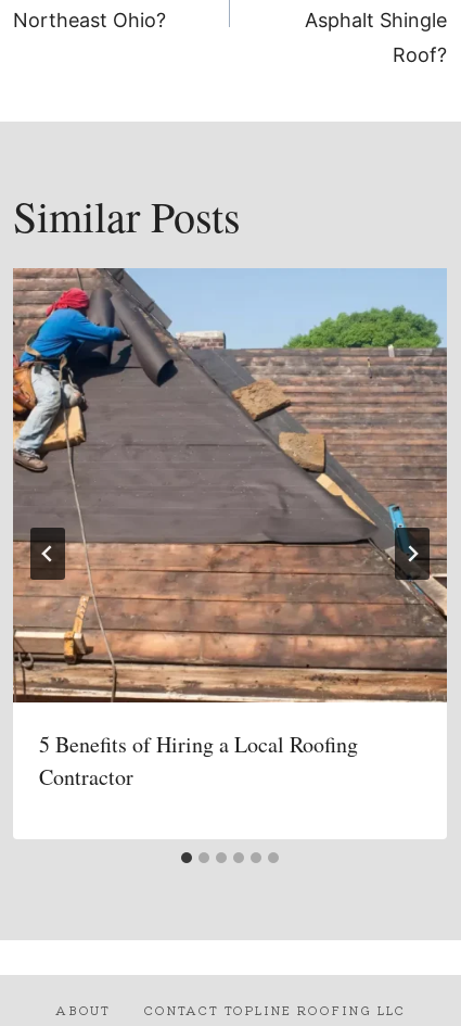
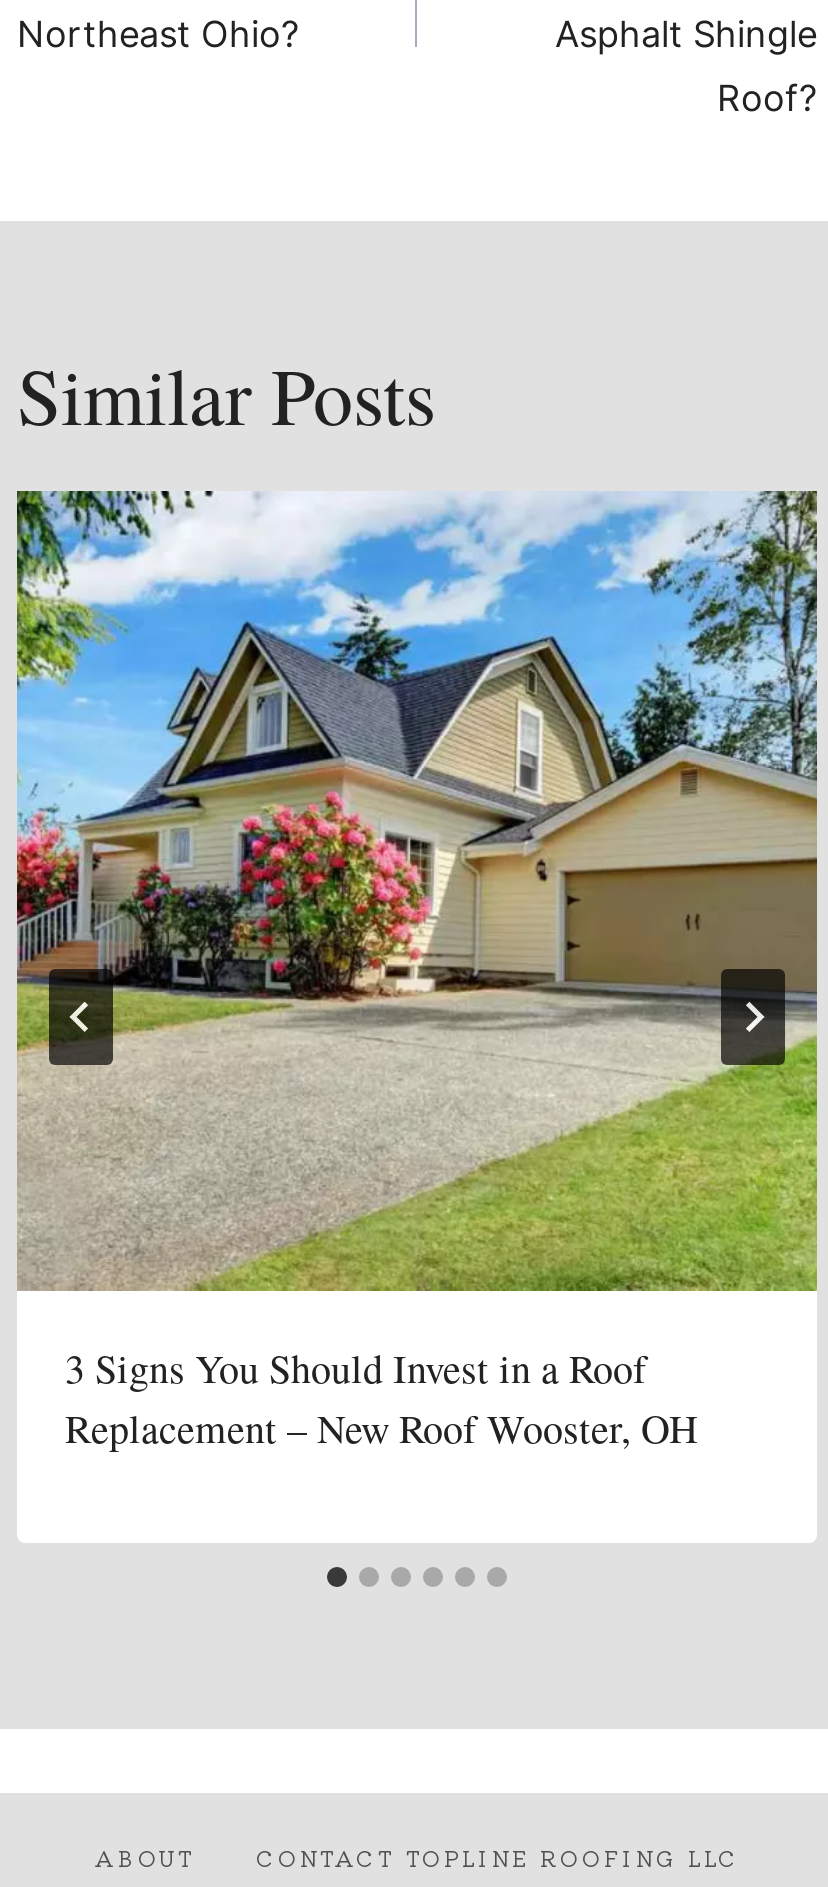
[12,267,448,791] [image] | 5 Benefits of Hiring a Local Roofing | Contractor -> [15,489,819,1455] [image] | 3 Signs You Should Invest in a Roof | Replacement – New Roof Wooster, OH

